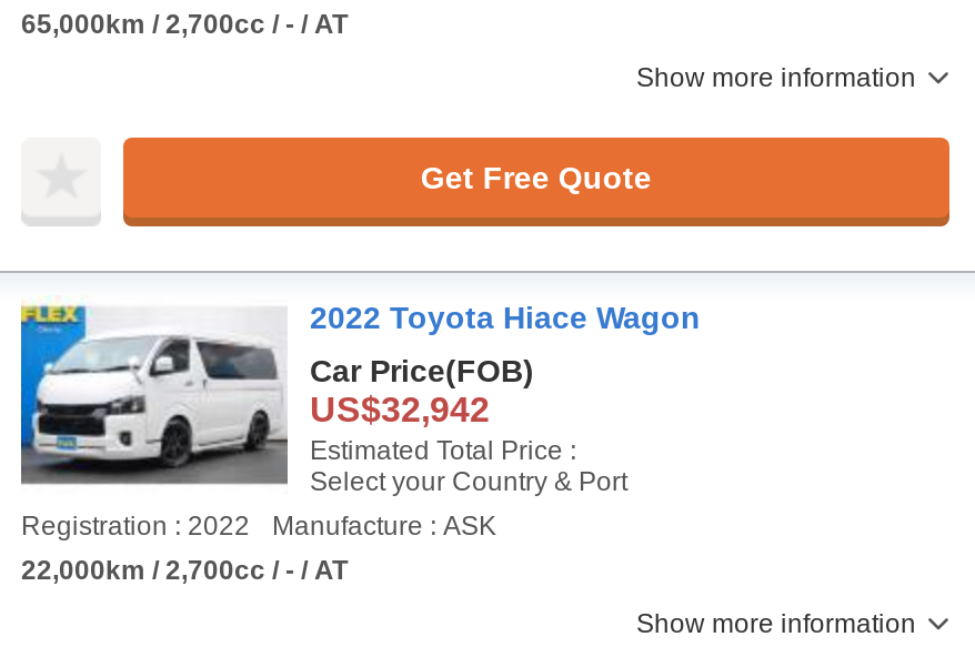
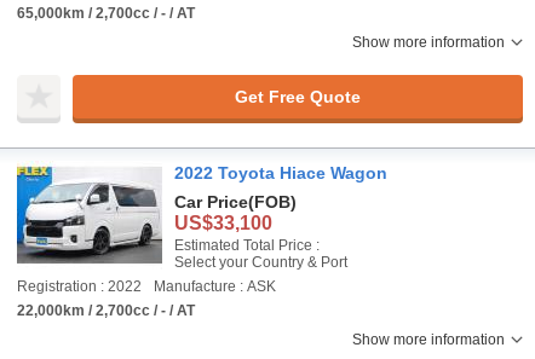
[310,391,490,428] US$32,942 -> [174,213,272,233] US$33,100

